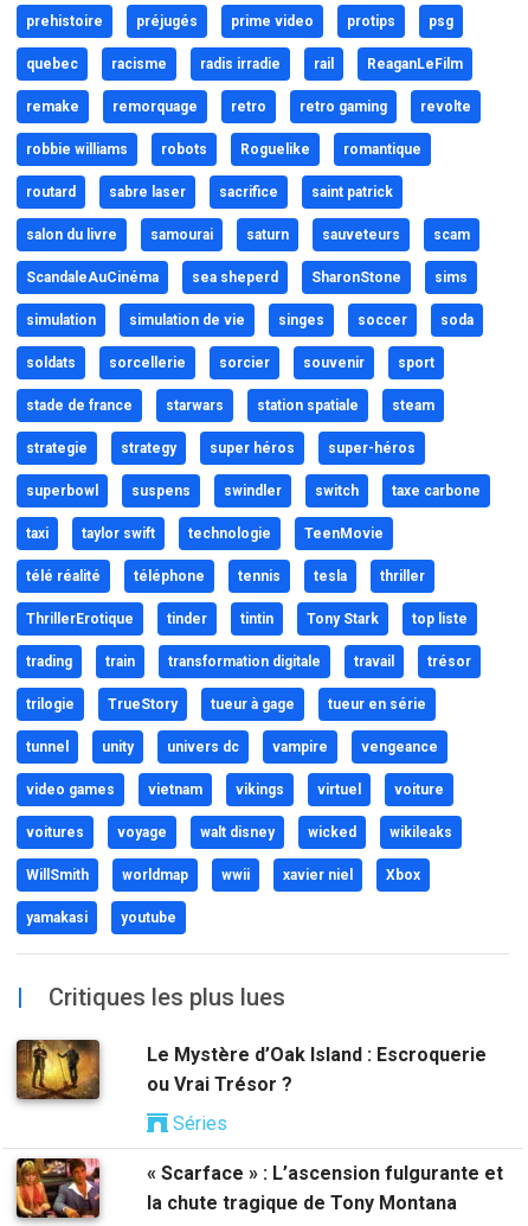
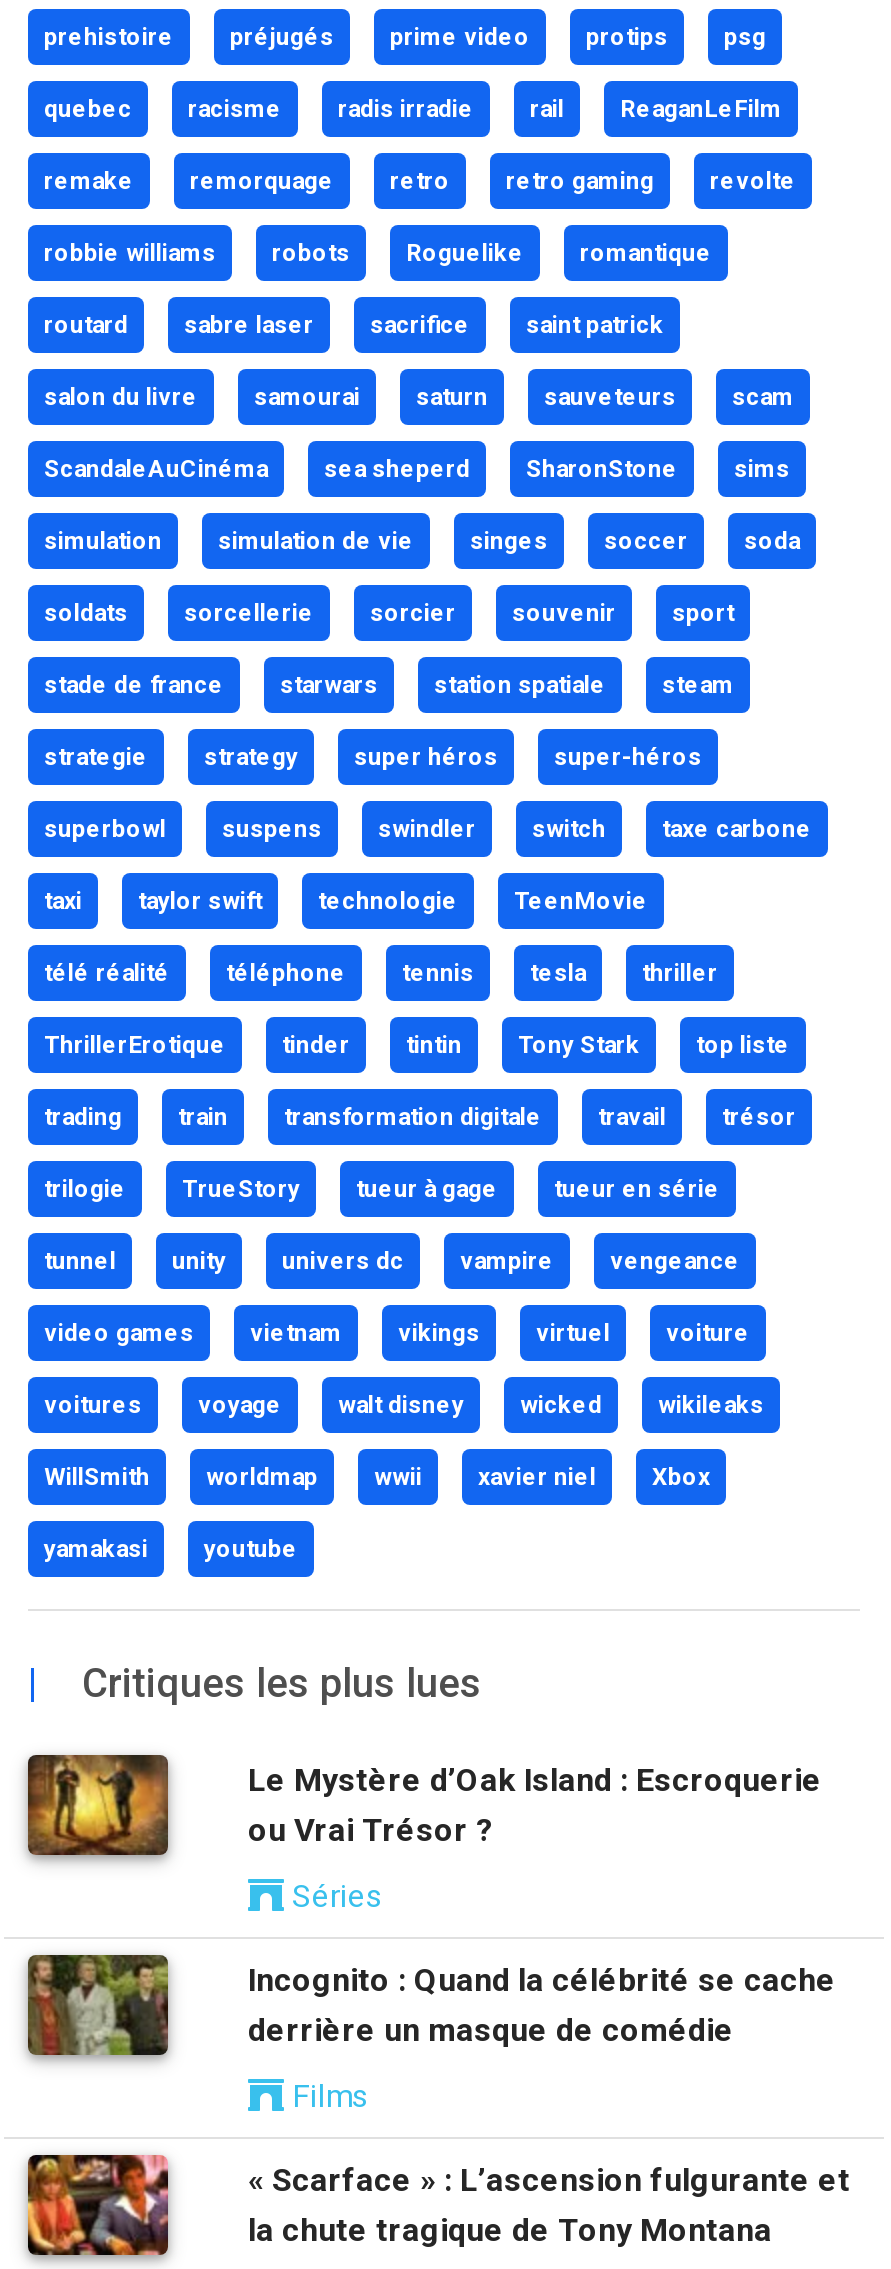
none -> [28,1953,836,2115] [image] | Incognito : Quand la célébrité se cache | derrière un masque de comédie | Films

